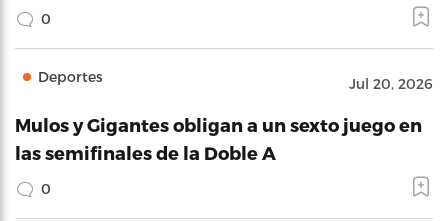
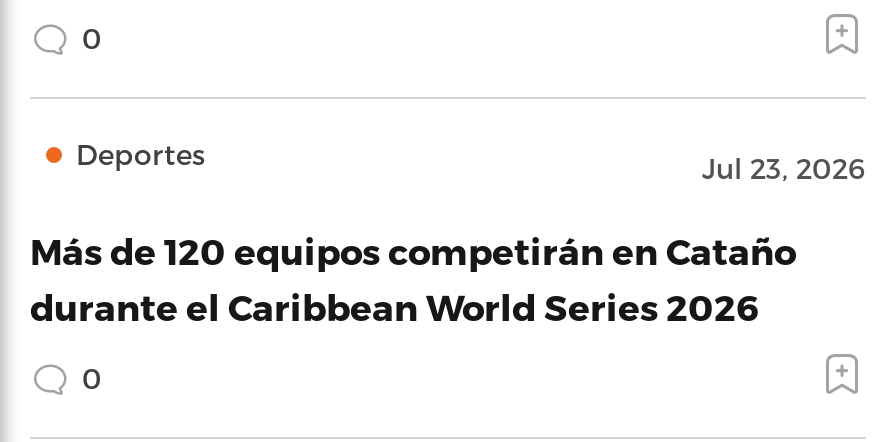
[349,75,433,92] Jul 20, 2026 -> [702,151,866,185] Jul 23, 2026
[15,114,422,163] Mulos y Gigantes obligan a un sexto juego en | las semifinales de la Doble A -> [30,229,796,327] Más de 120 equipos competirán en Cataño | durante el Caribbean World Series 2026

